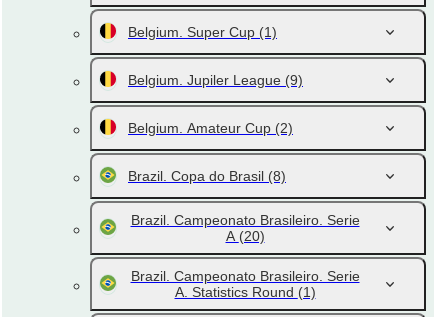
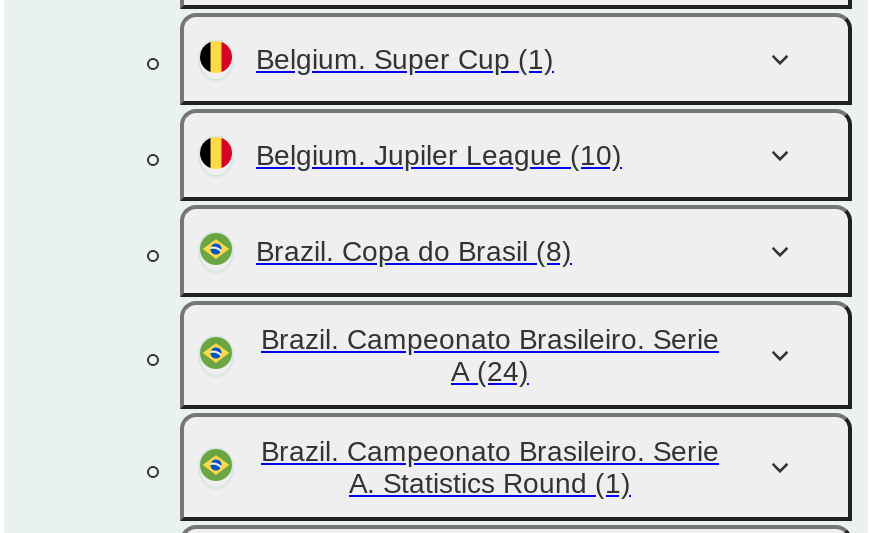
[128,72,303,136] Belgium. Jupiler League (9) | Belgium. Amateur Cup (2) -> [256,139,622,171] Belgium. Jupiler League (10)
[225,228,264,244] A (20) -> [451,355,529,387] A (24)

